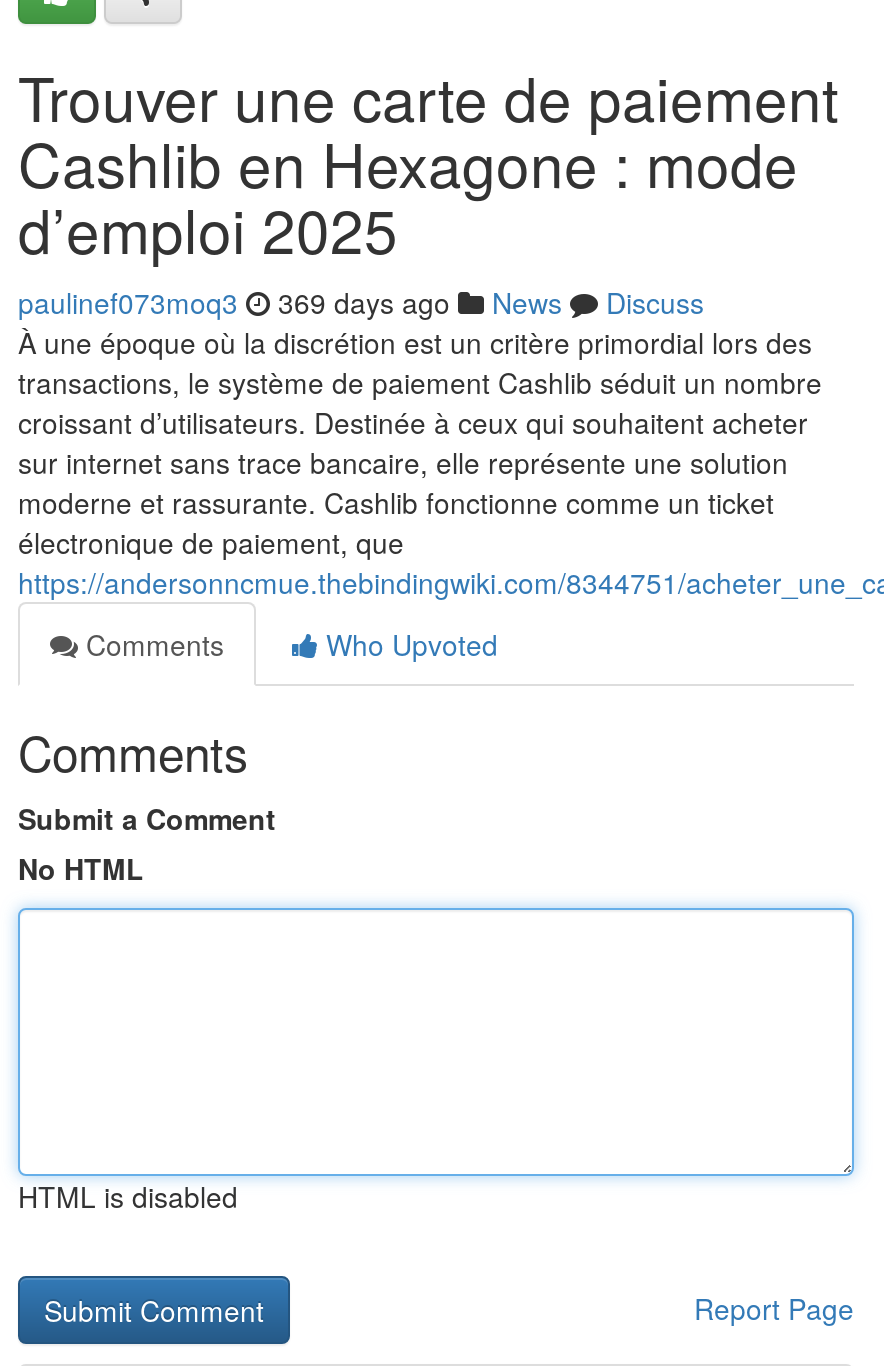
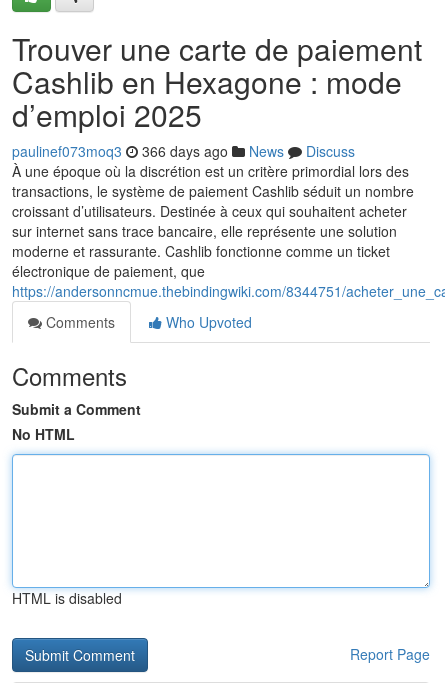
[18,282,704,322] paulinef073moq3 369 days ago News Discuss -> [12,141,355,161] paulinef073moq3 366 days ago News Discuss

